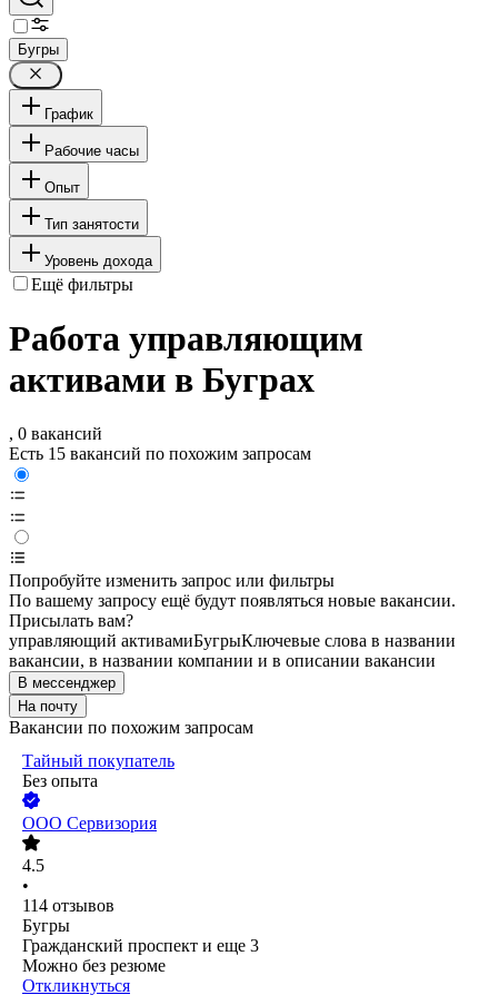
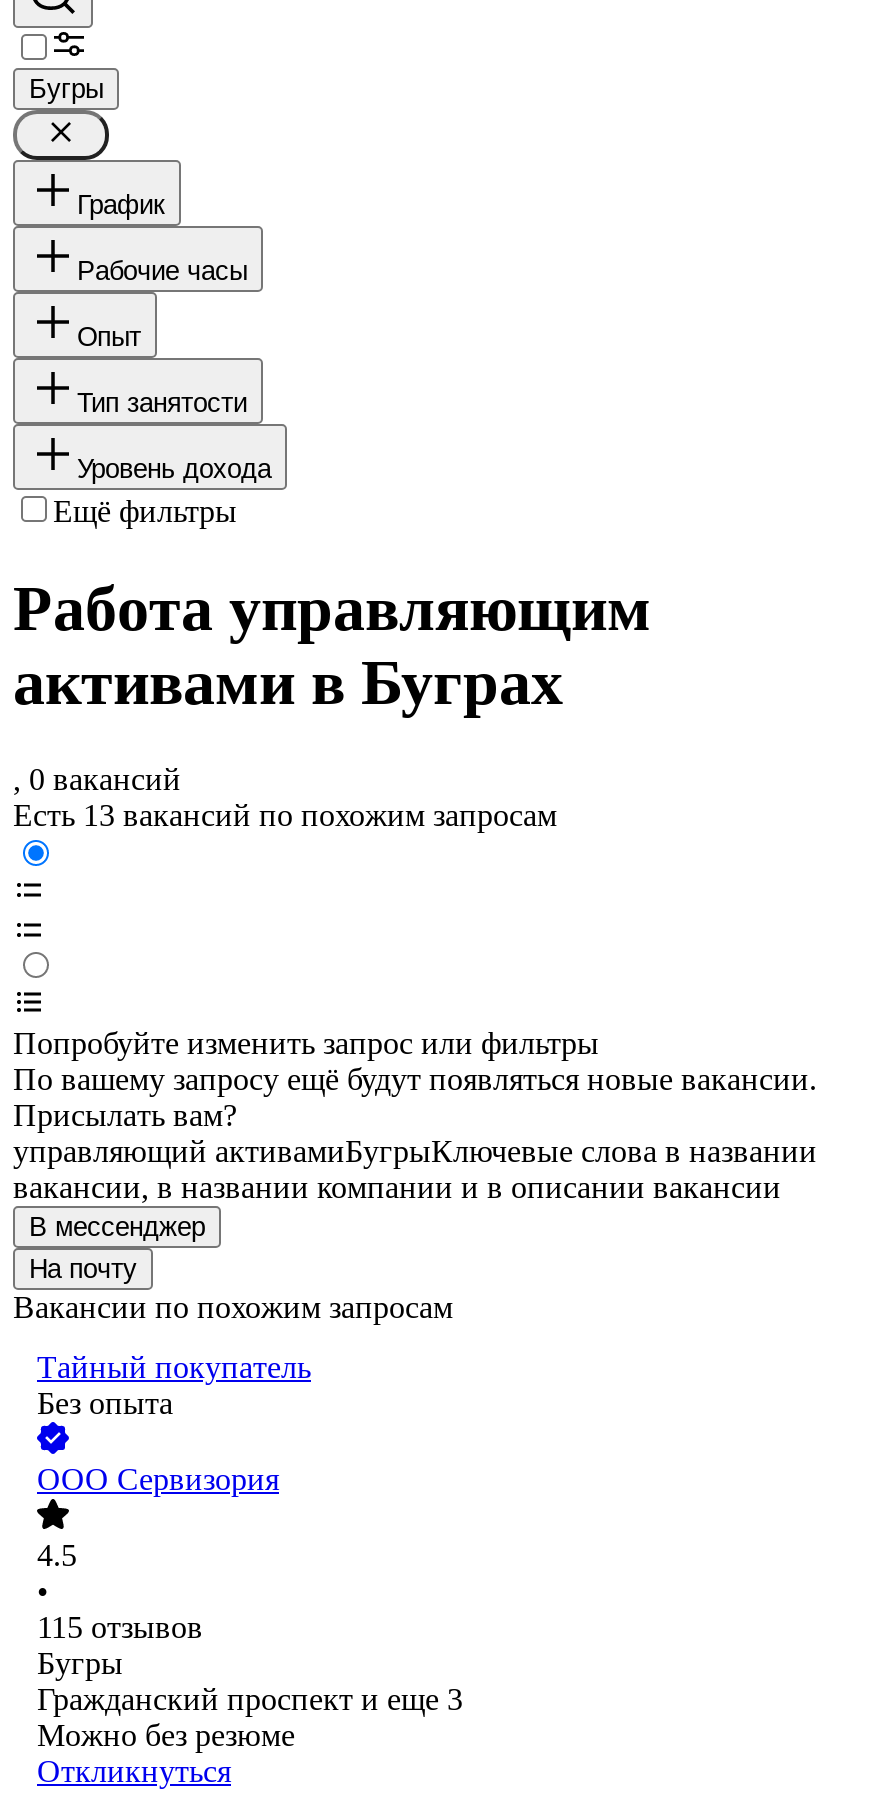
[9,445,311,464] Есть 15 вакансий по похожим запросам -> [13,799,557,833] Есть 13 вакансий по похожим запросам
[22,896,114,915] 114 отзывов -> [37,1611,203,1645] 115 отзывов

